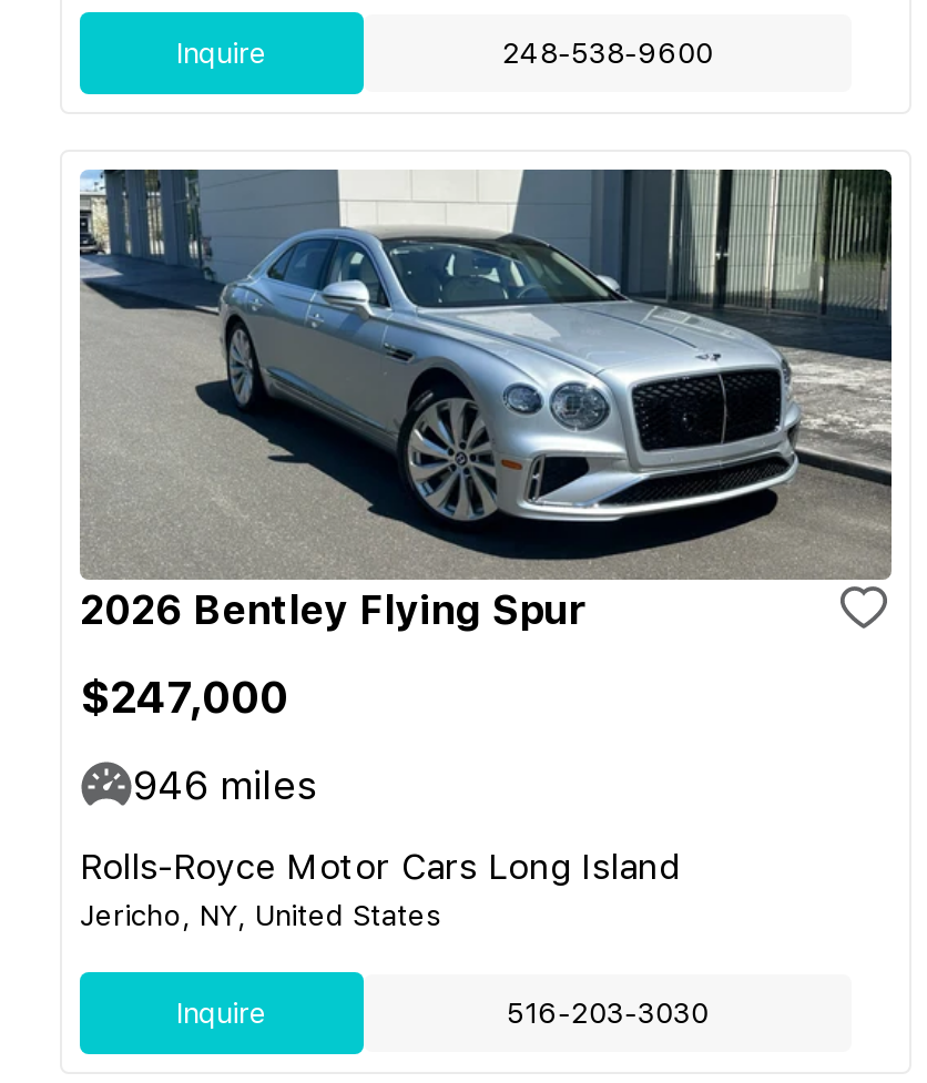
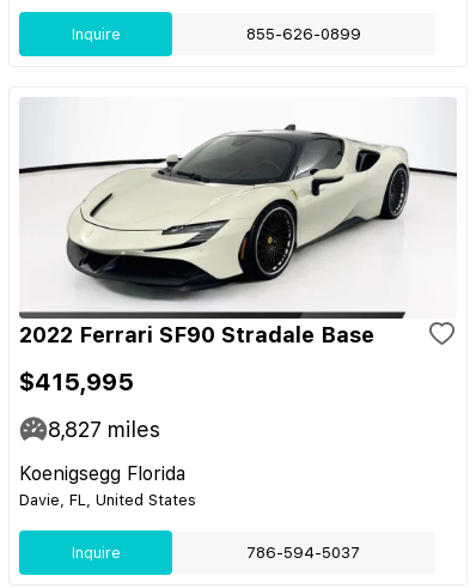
[502,36,713,69] 248-538-9600 -> [246,25,361,43] 855-626-0899
[78,167,894,633] [image] | 2026 Bentley Flying Spur -> [19,97,457,347] [image] | 2022 Ferrari SF90 Stradale Base
[80,670,288,723] $247,000 -> [19,367,134,396] $415,995
[133,761,317,808] 946 miles -> [48,417,160,442] 8,827 miles
[80,845,679,932] Rolls-Royce Motor Cars Long Island | Jericho, NY, United States -> [19,462,196,509] Koenigsegg Florida | Davie, FL, United States
[507,996,708,1029] 516-203-3030 -> [247,543,360,561] 786-594-5037

